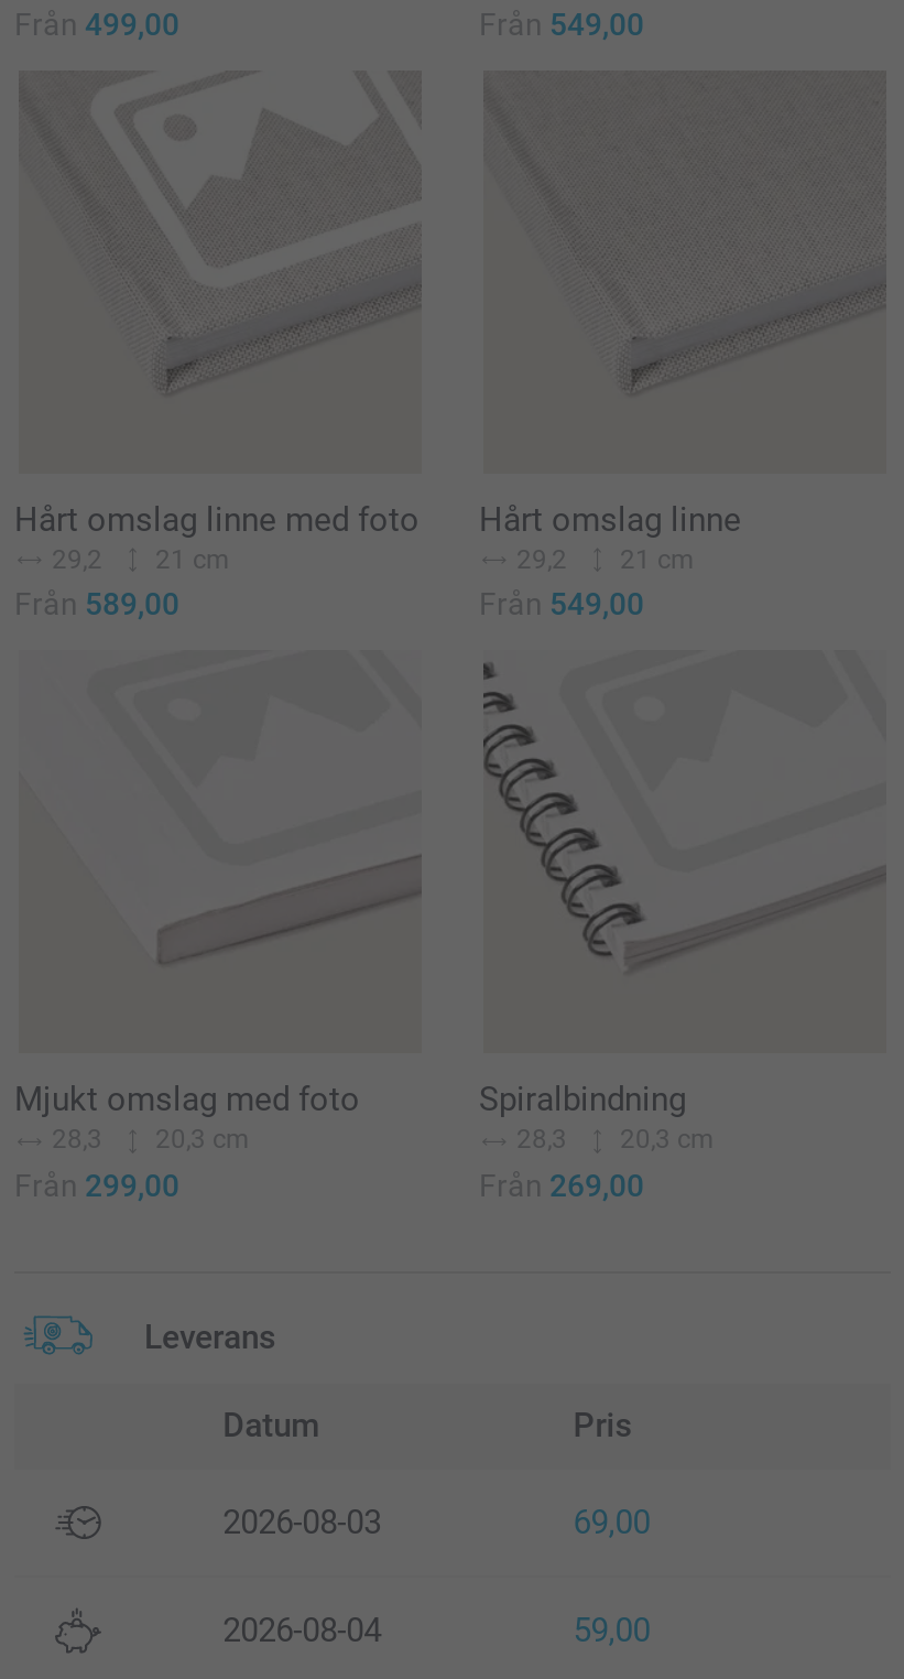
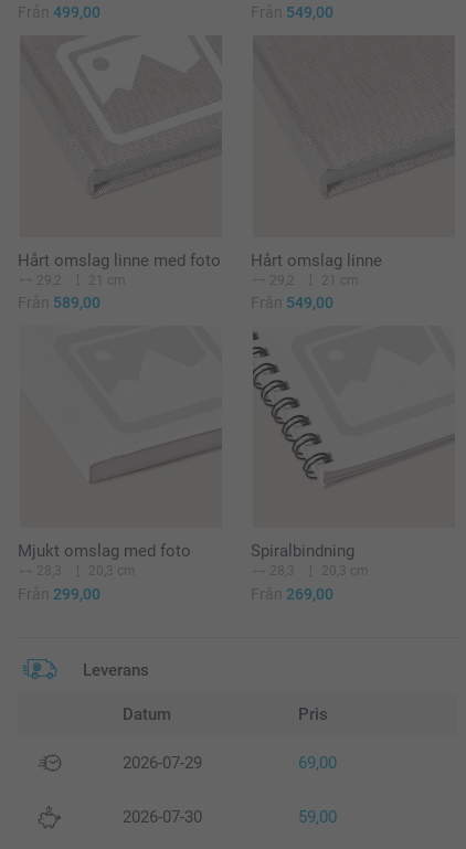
[223,1502,381,1542] 2026-08-03 -> [122,753,202,772] 2026-07-29
[223,1610,381,1650] 2026-08-04 -> [122,807,202,827] 2026-07-30

